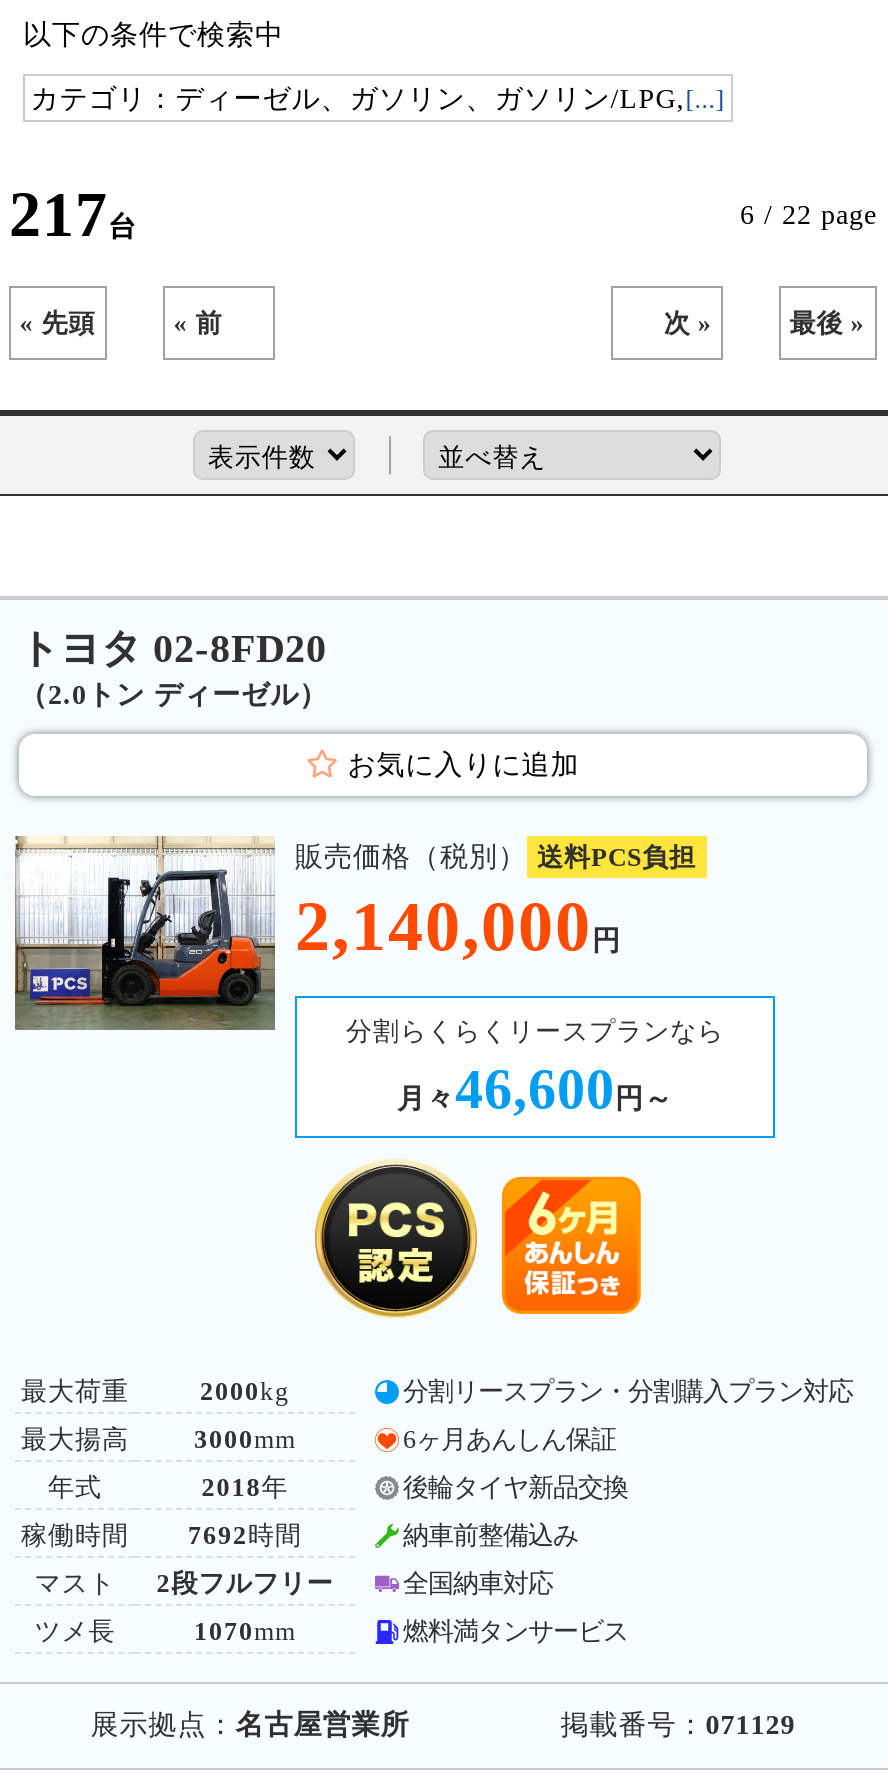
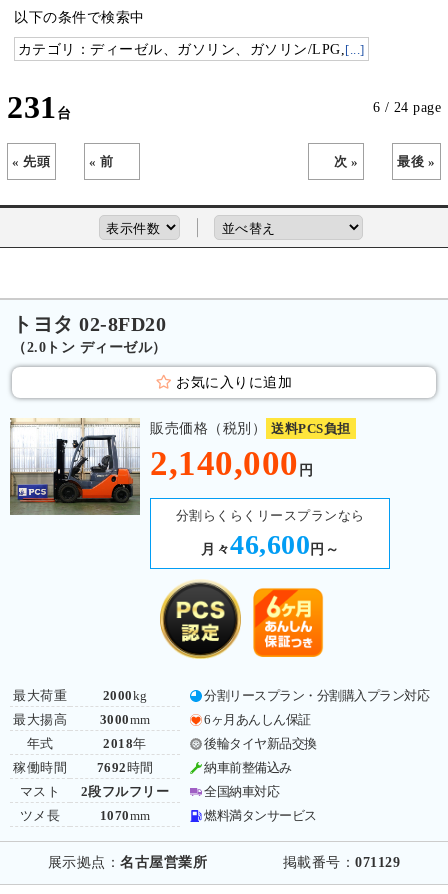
[9,178,108,250] 217 -> [7,89,56,125] 231
[740,200,877,230] 6 / 22 page -> [372,100,441,115] 6 / 24 page

